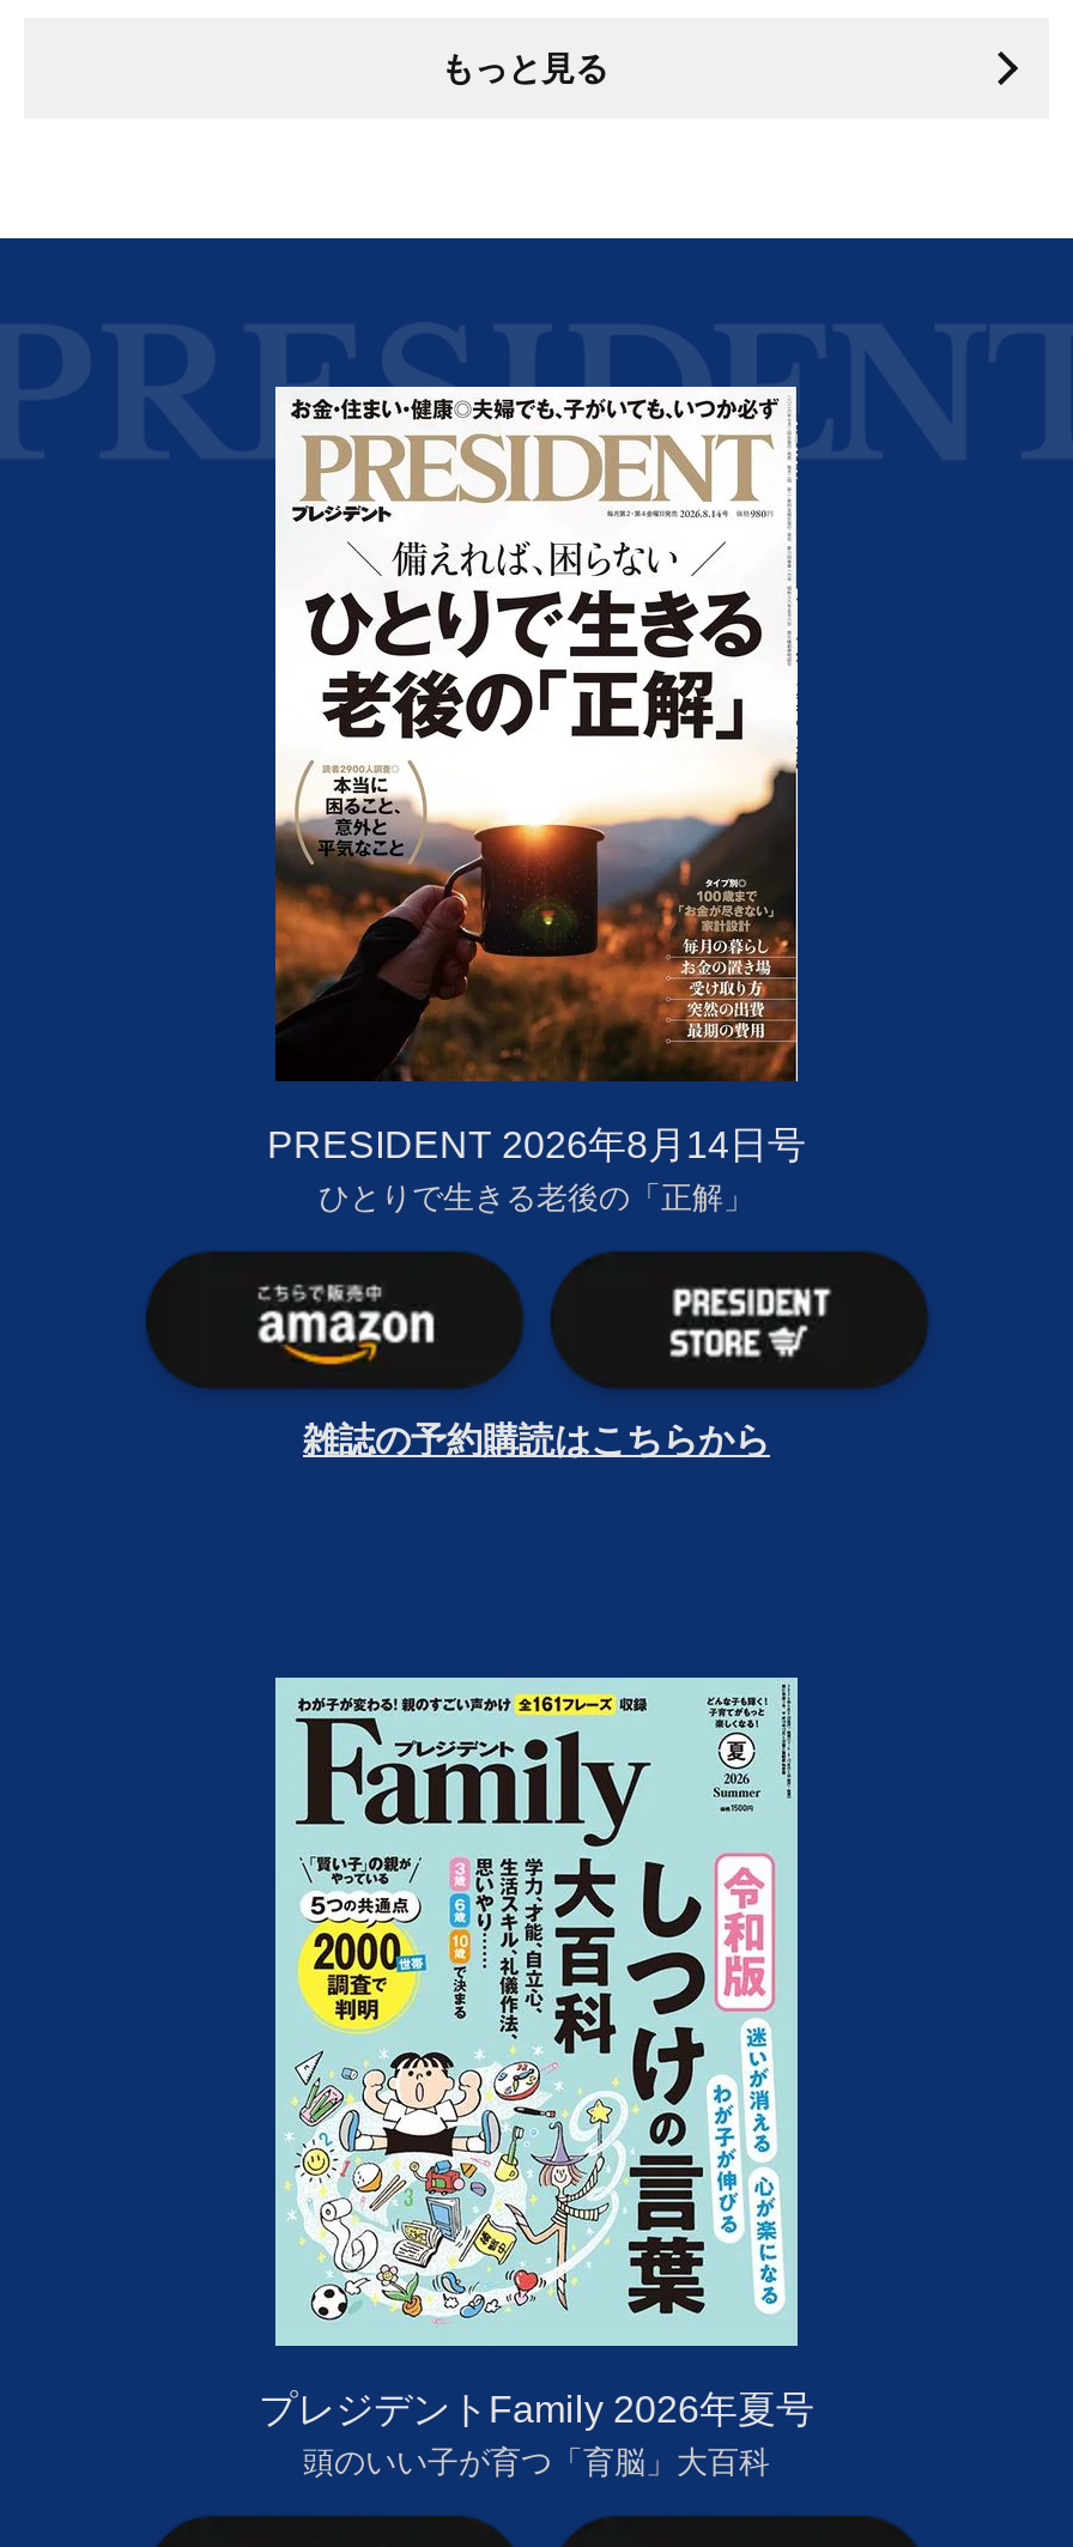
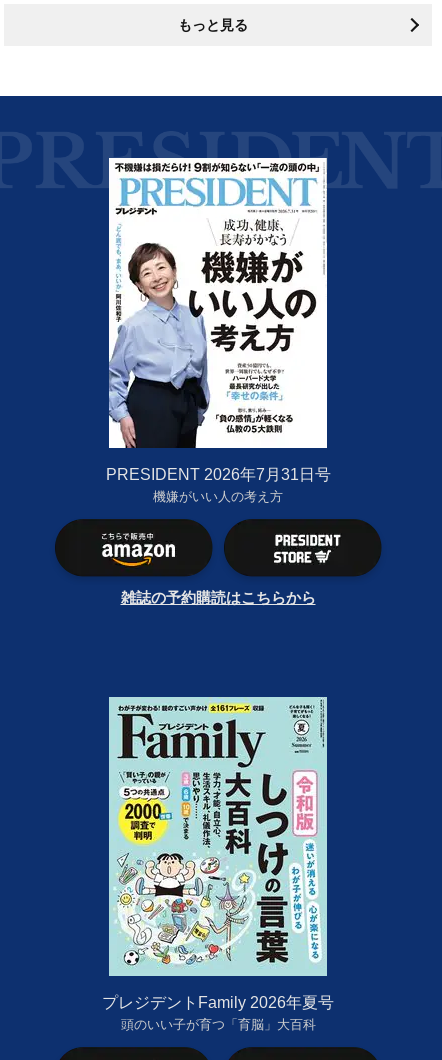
[267,392,806,1215] [image] | PRESIDENT 2026年8月14日号 | ひとりで生きる老後の「正解」 -> [105,161,330,504] [image] | PRESIDENT 2026年7月31日号 | 機嫌がいい人の考え方

